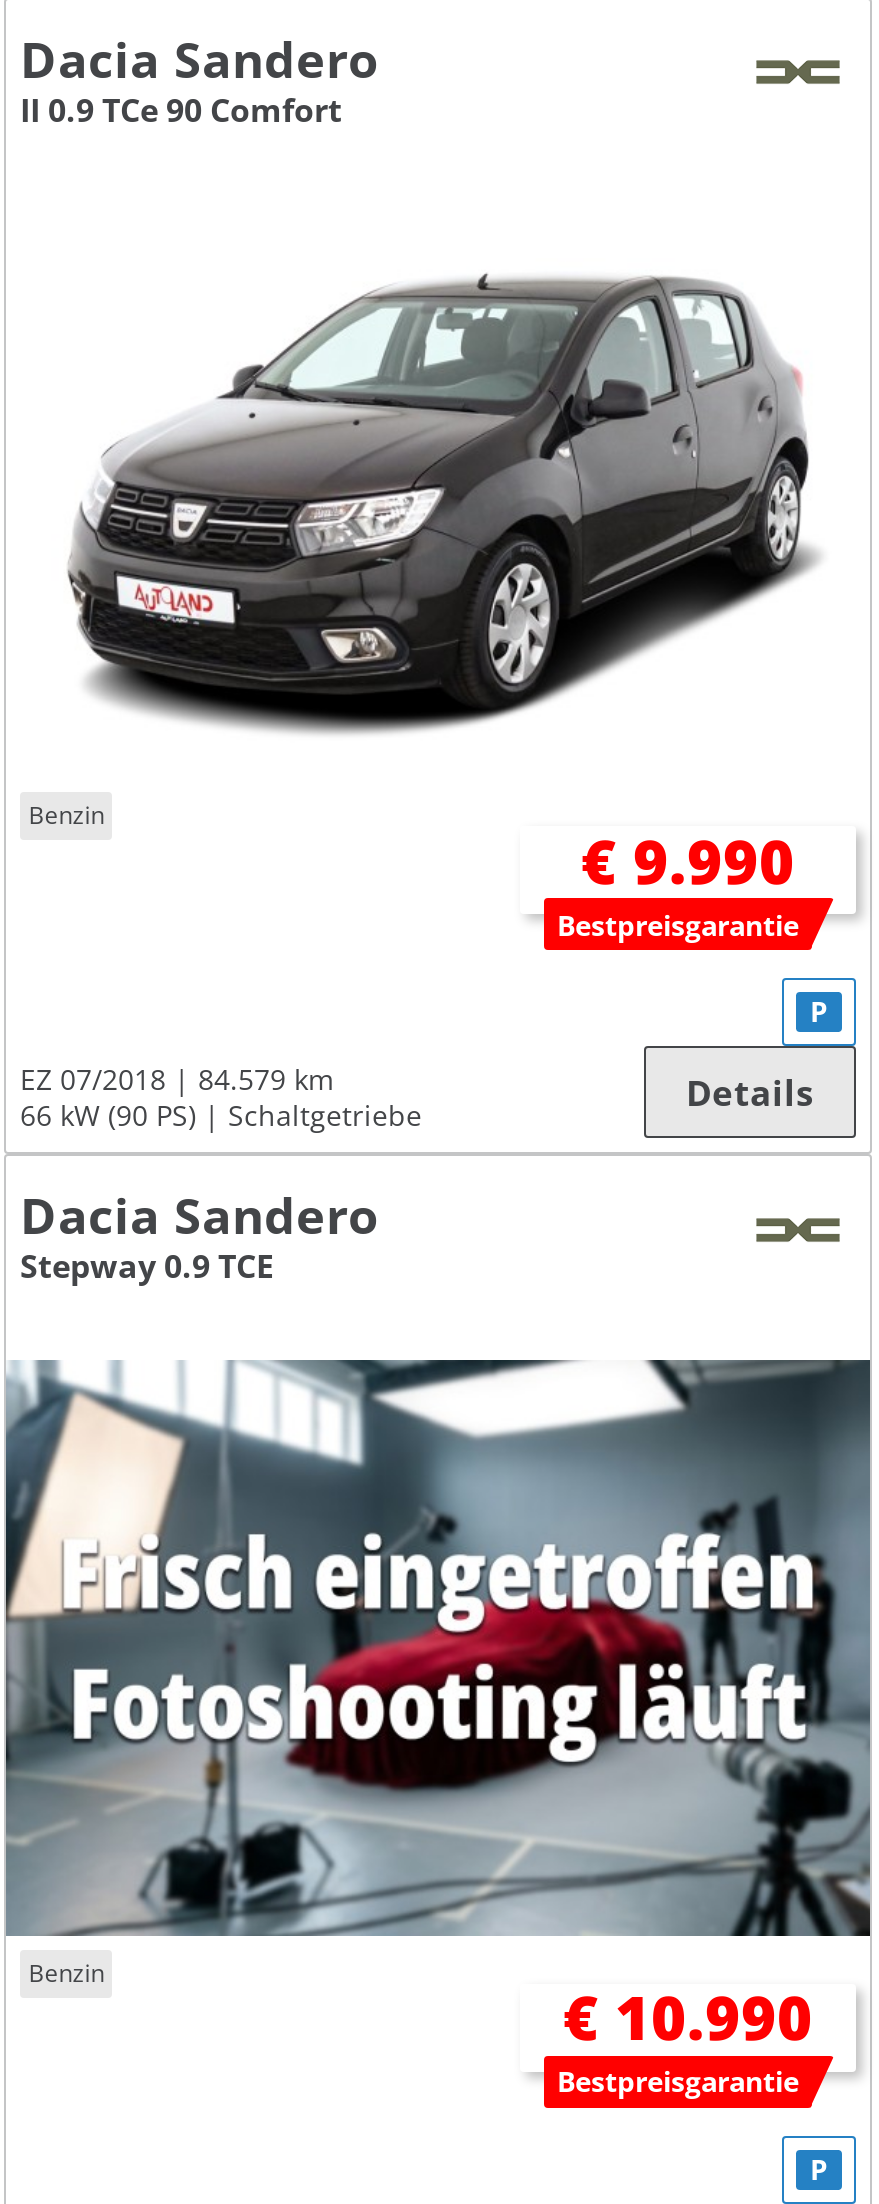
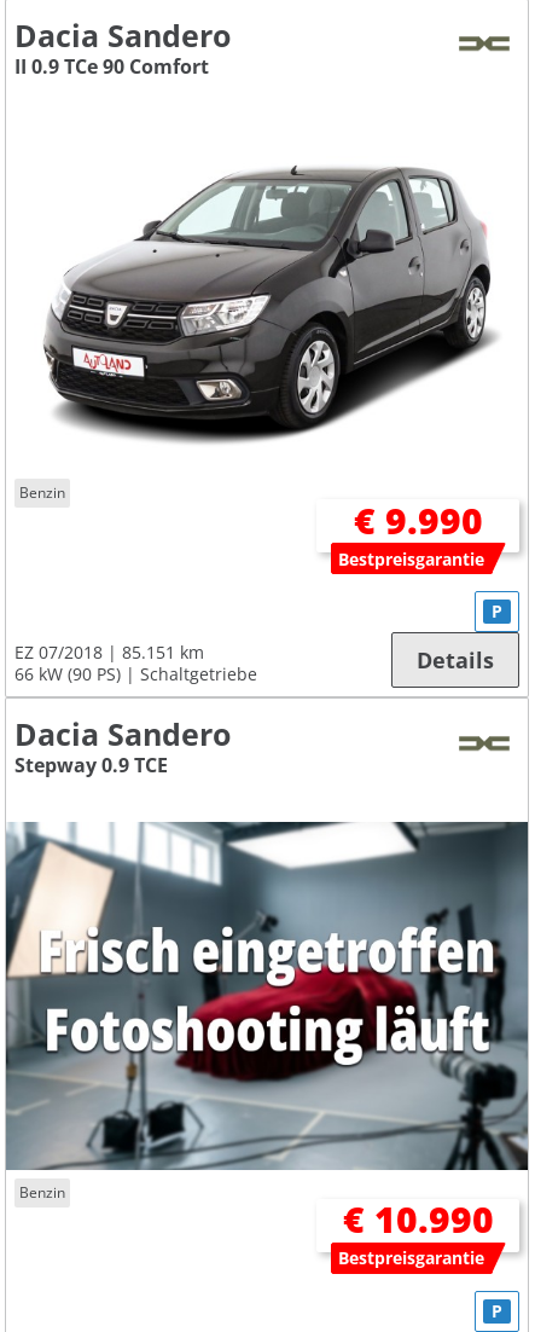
[20,1060,334,1098] EZ 07/2018 84.579 km -> [14,641,204,664] EZ 07/2018 85.151 km

